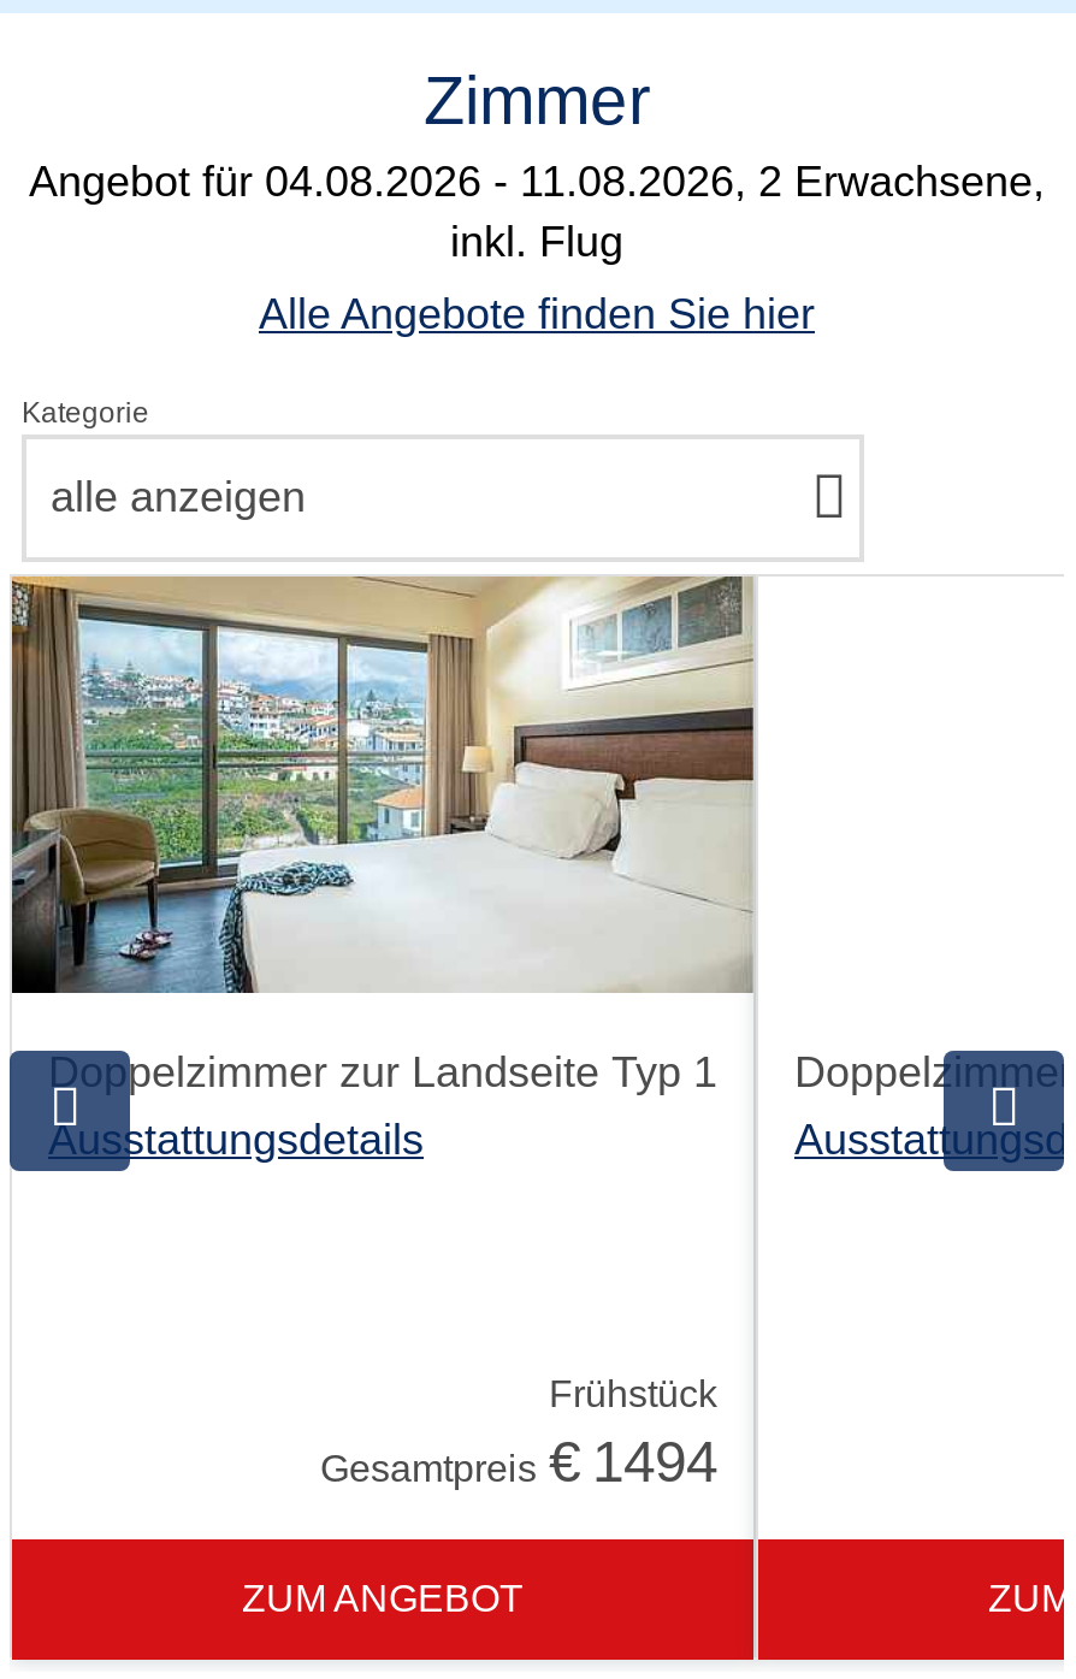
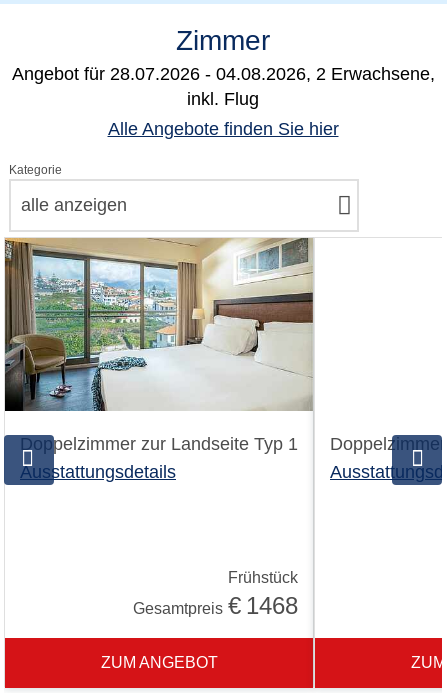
[29,157,1045,206] Angebot für 04.08.2026 - 11.08.2026, 2 Erwachsene, -> [11,64,434,84] Angebot für 28.07.2026 - 04.08.2026, 2 Erwachsene,
[320,1428,717,1493] Gesamtpreis € 1494 -> [133,592,298,619] Gesamtpreis € 1468

